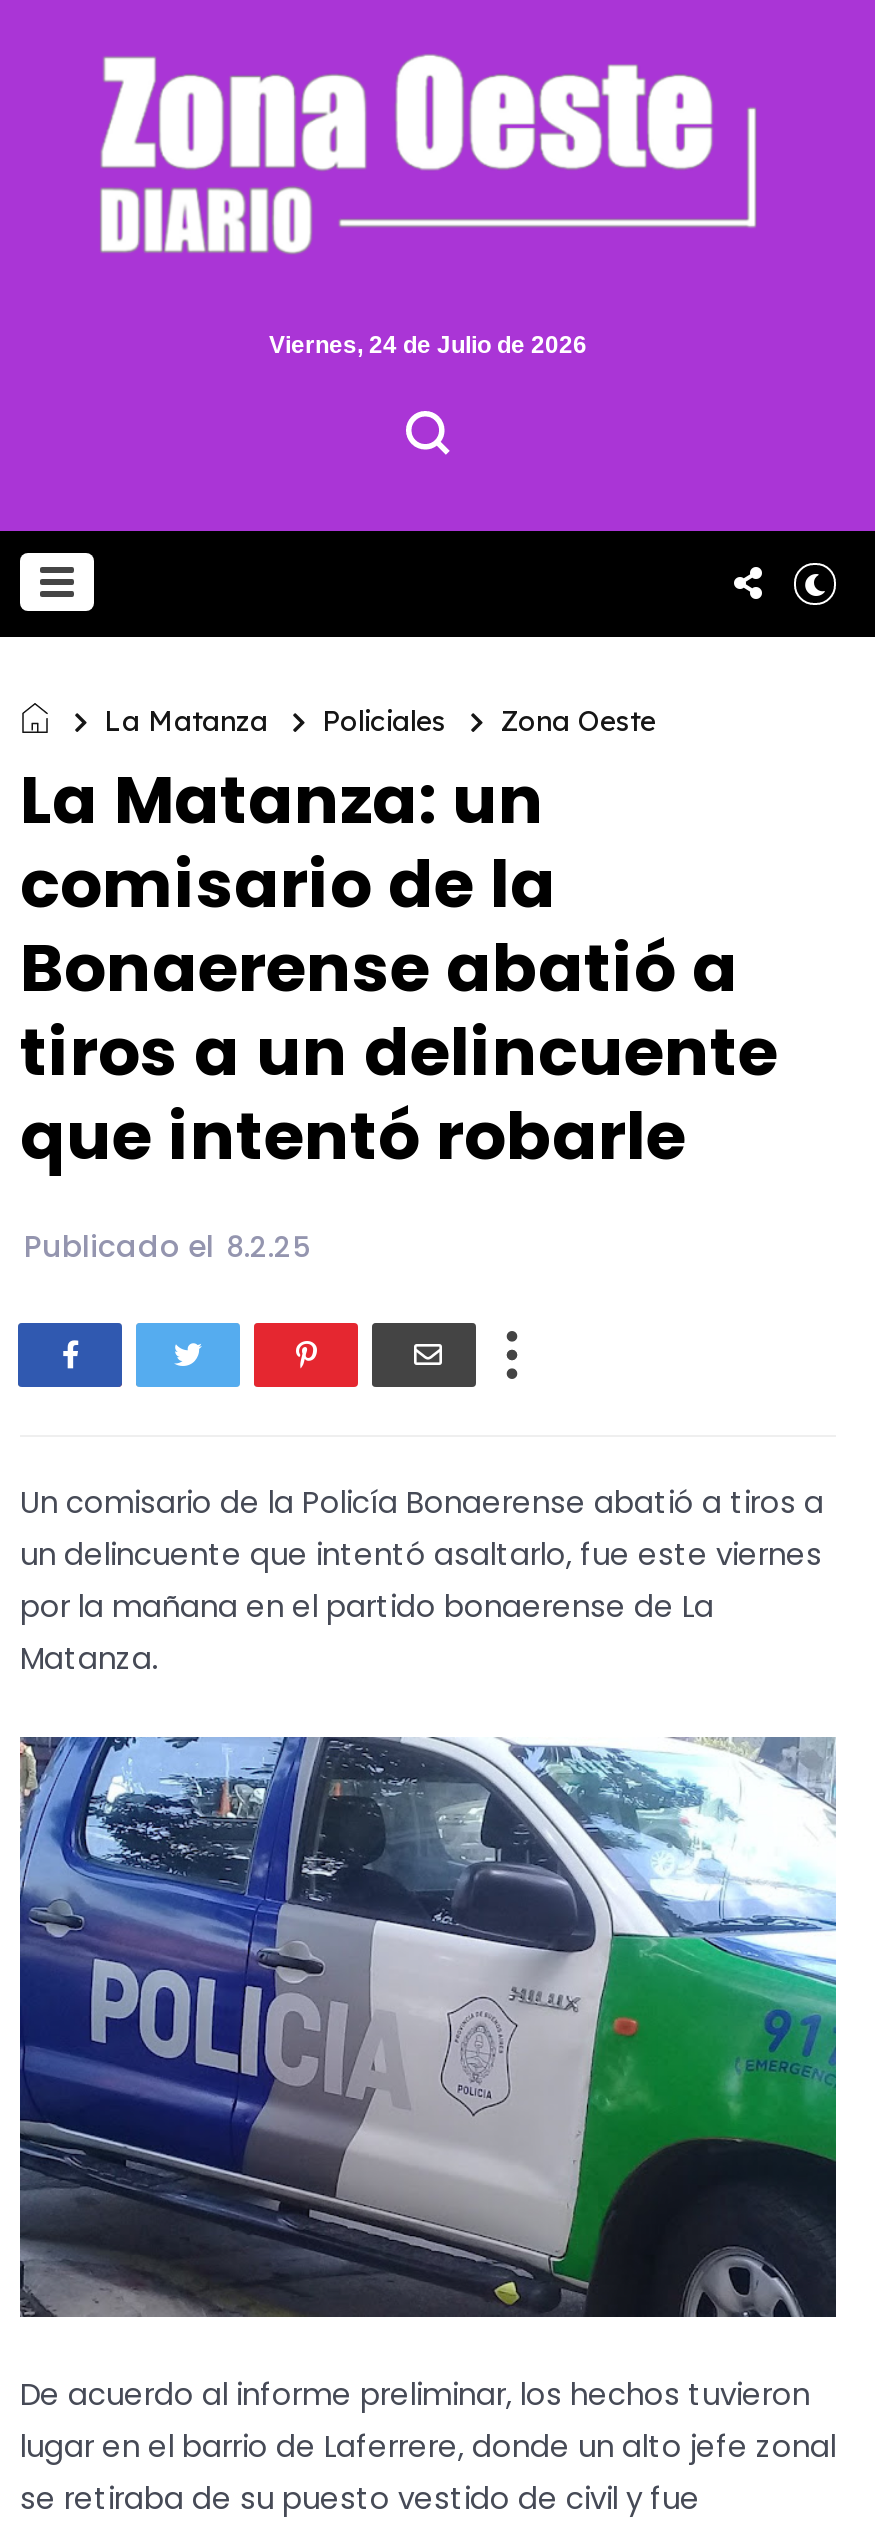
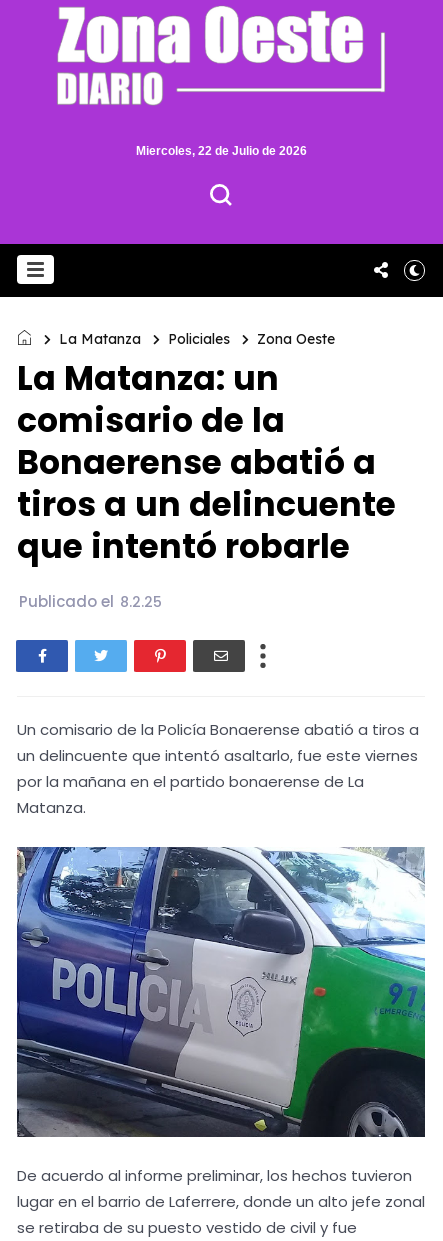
[269,331,587,359] Viernes, 24 de Julio de 2026 -> [135,144,306,158] Miercoles, 22 de Julio de 2026

